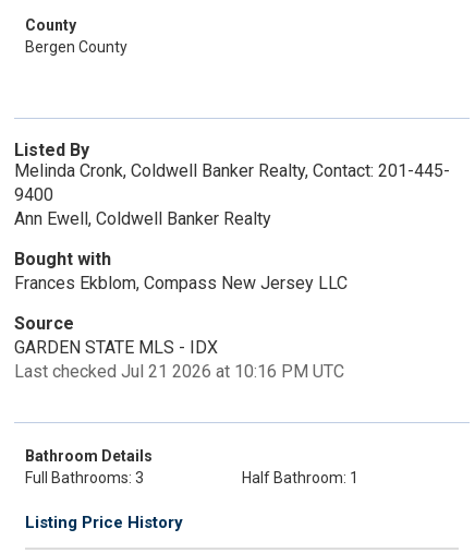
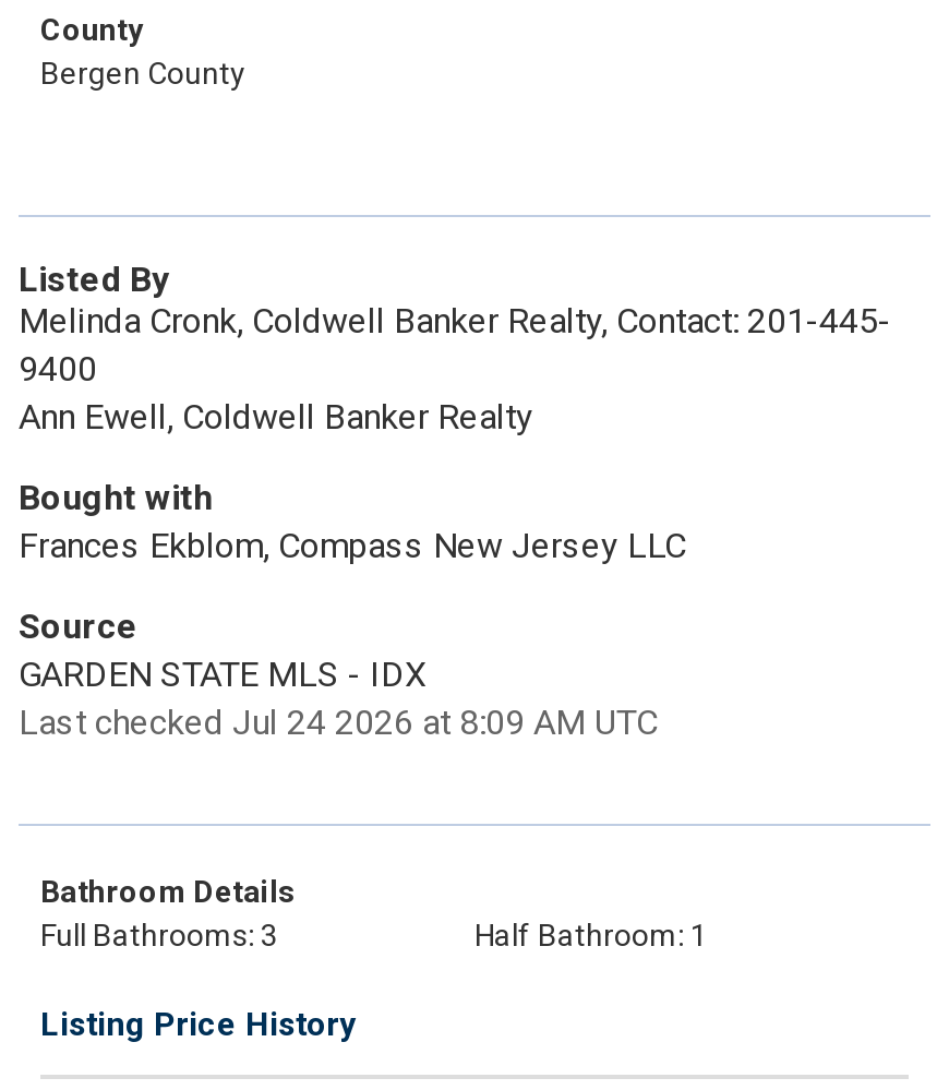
[14,361,344,382] Last checked Jul 21 2026 at 10:16 PM UTC -> [19,702,658,743] Last checked Jul 24 2026 at 8:09 AM UTC

